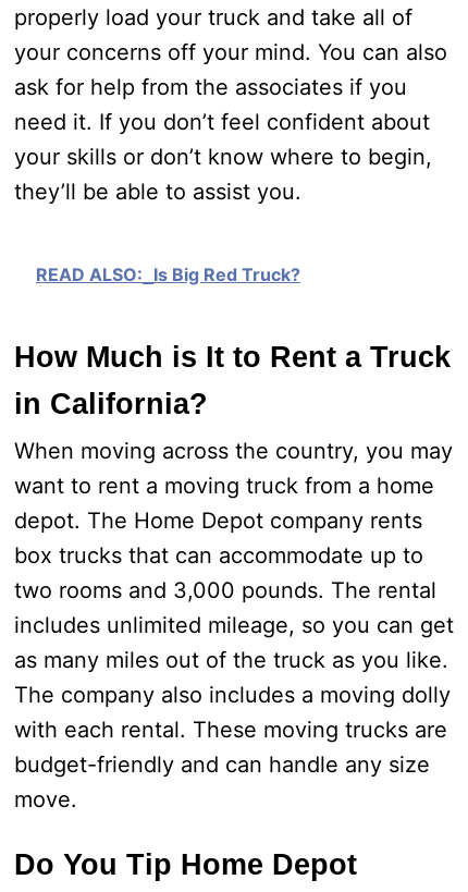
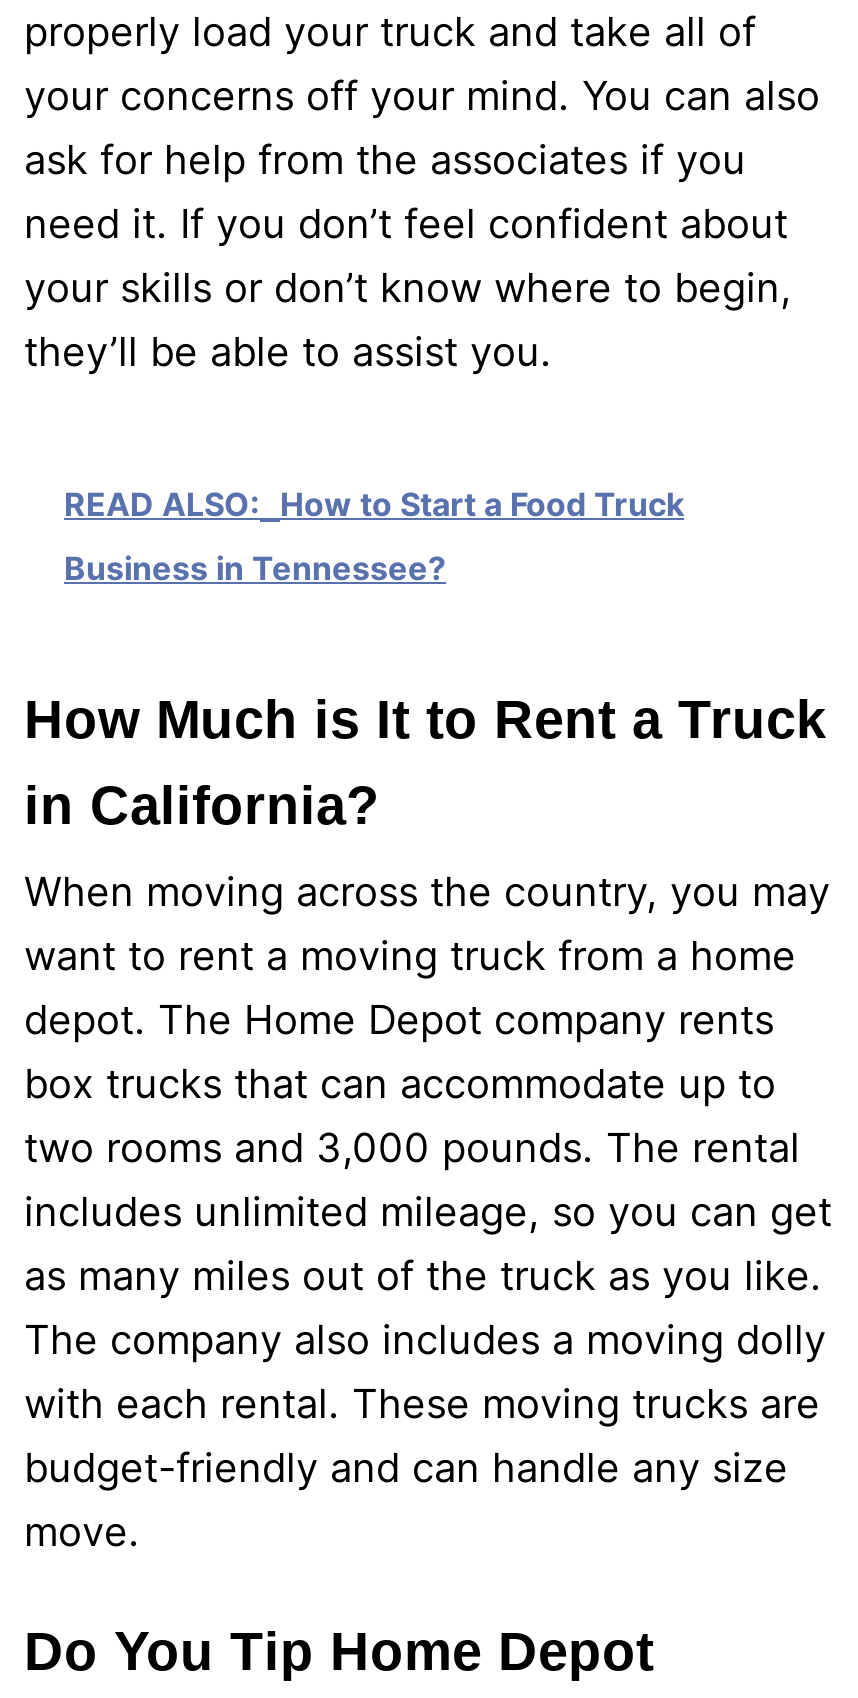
[36,264,300,286] READ ALSO: Is Big Red Truck? -> [64,485,684,589] READ ALSO: How to Start a Food Truck | Business in Tennessee?

